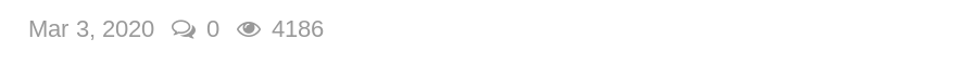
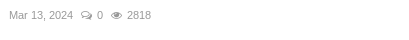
[28,14,154,40] Mar 3, 2020 -> [9,9,73,21] Mar 13, 2024
[272,14,324,40] 4186 -> [127,9,151,21] 2818

